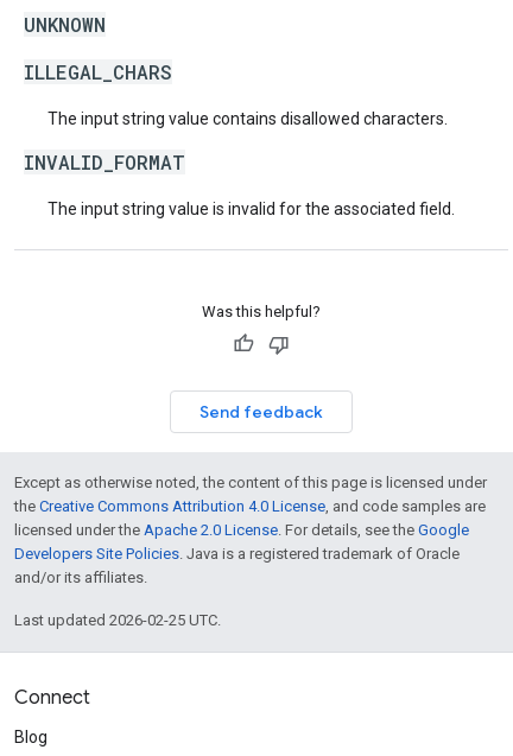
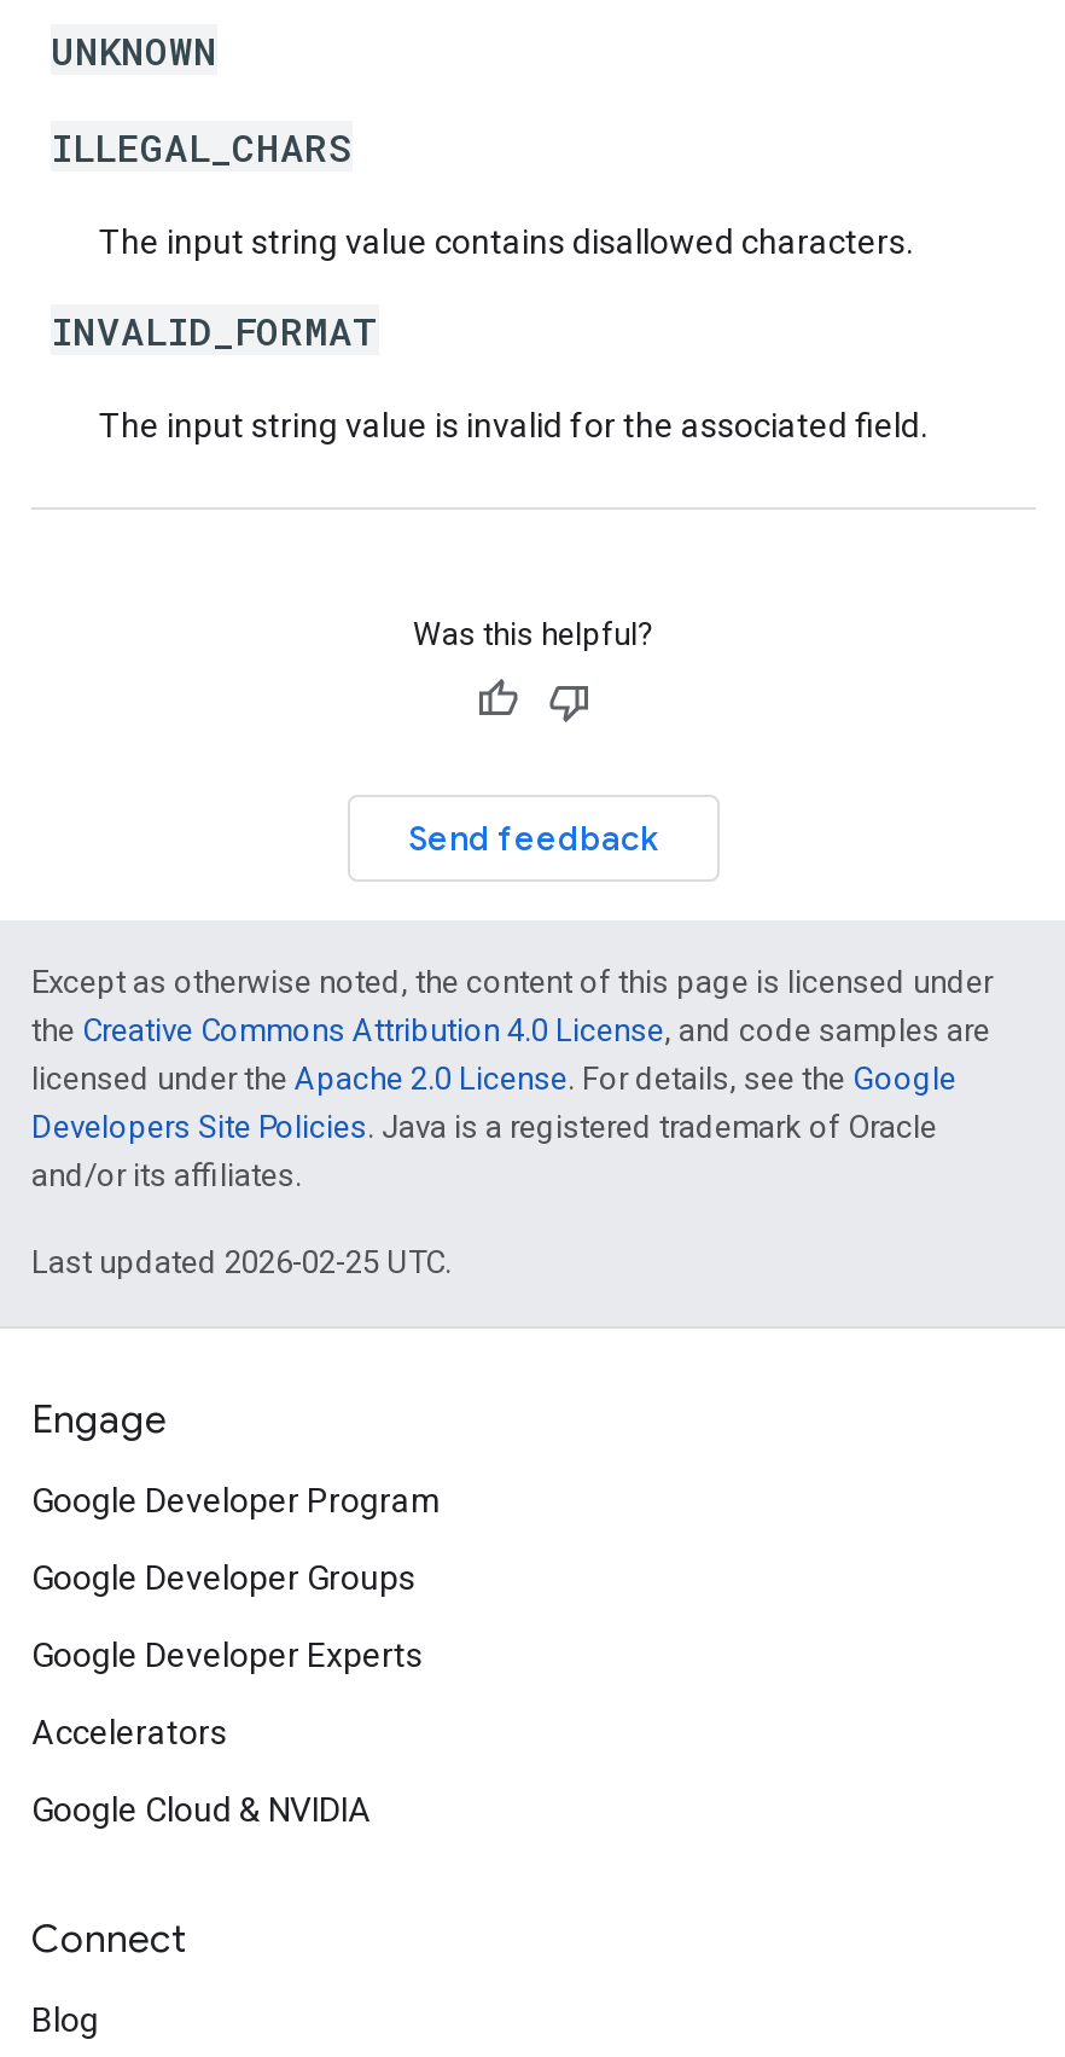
none -> [31,1396,442,1829] Engage | Google Developer Program | Google Developer Groups | Google Developer Experts | Accelerators | Google Cloud & NVIDIA

